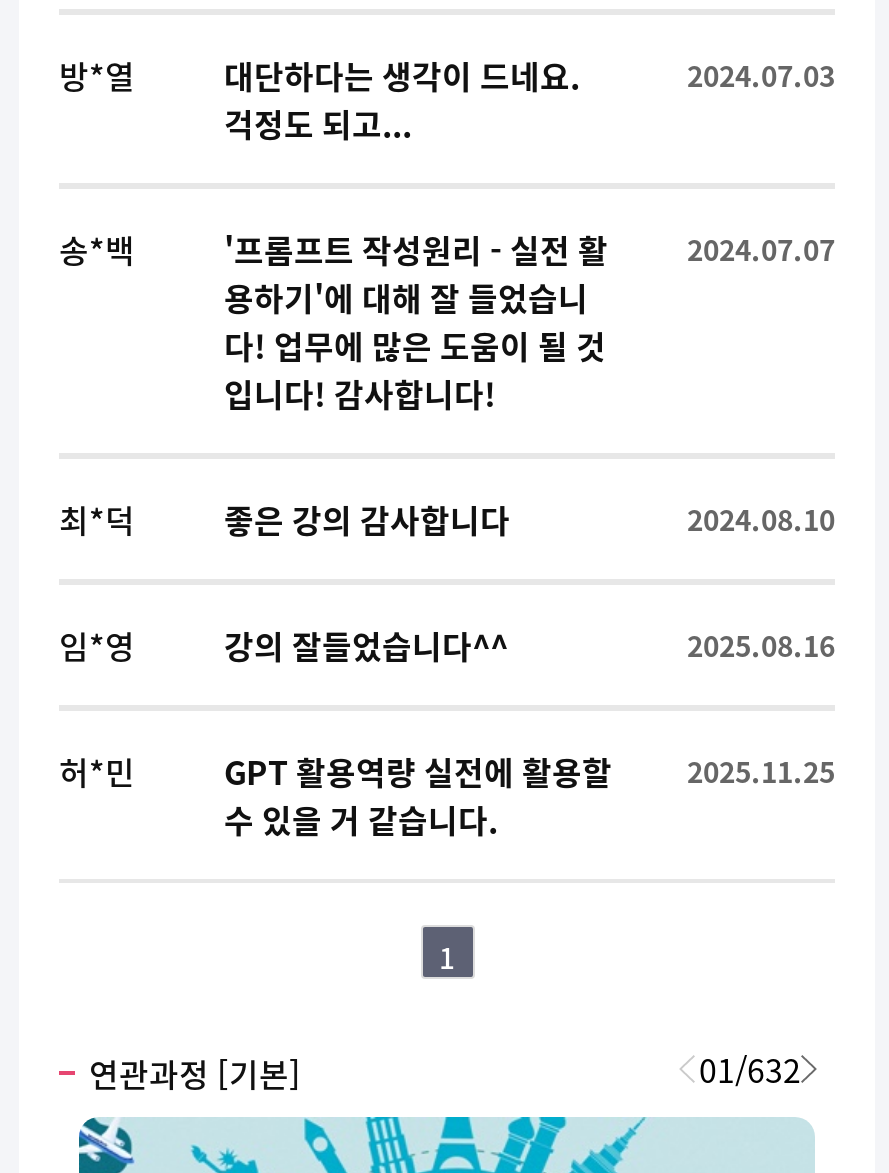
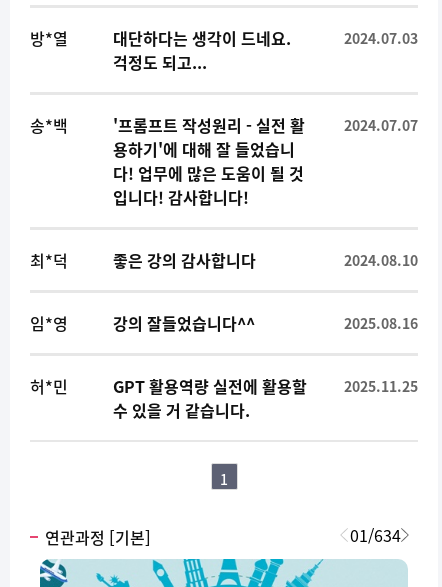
[699,1046,801,1094] 01/632 -> [350,523,401,547] 01/634

